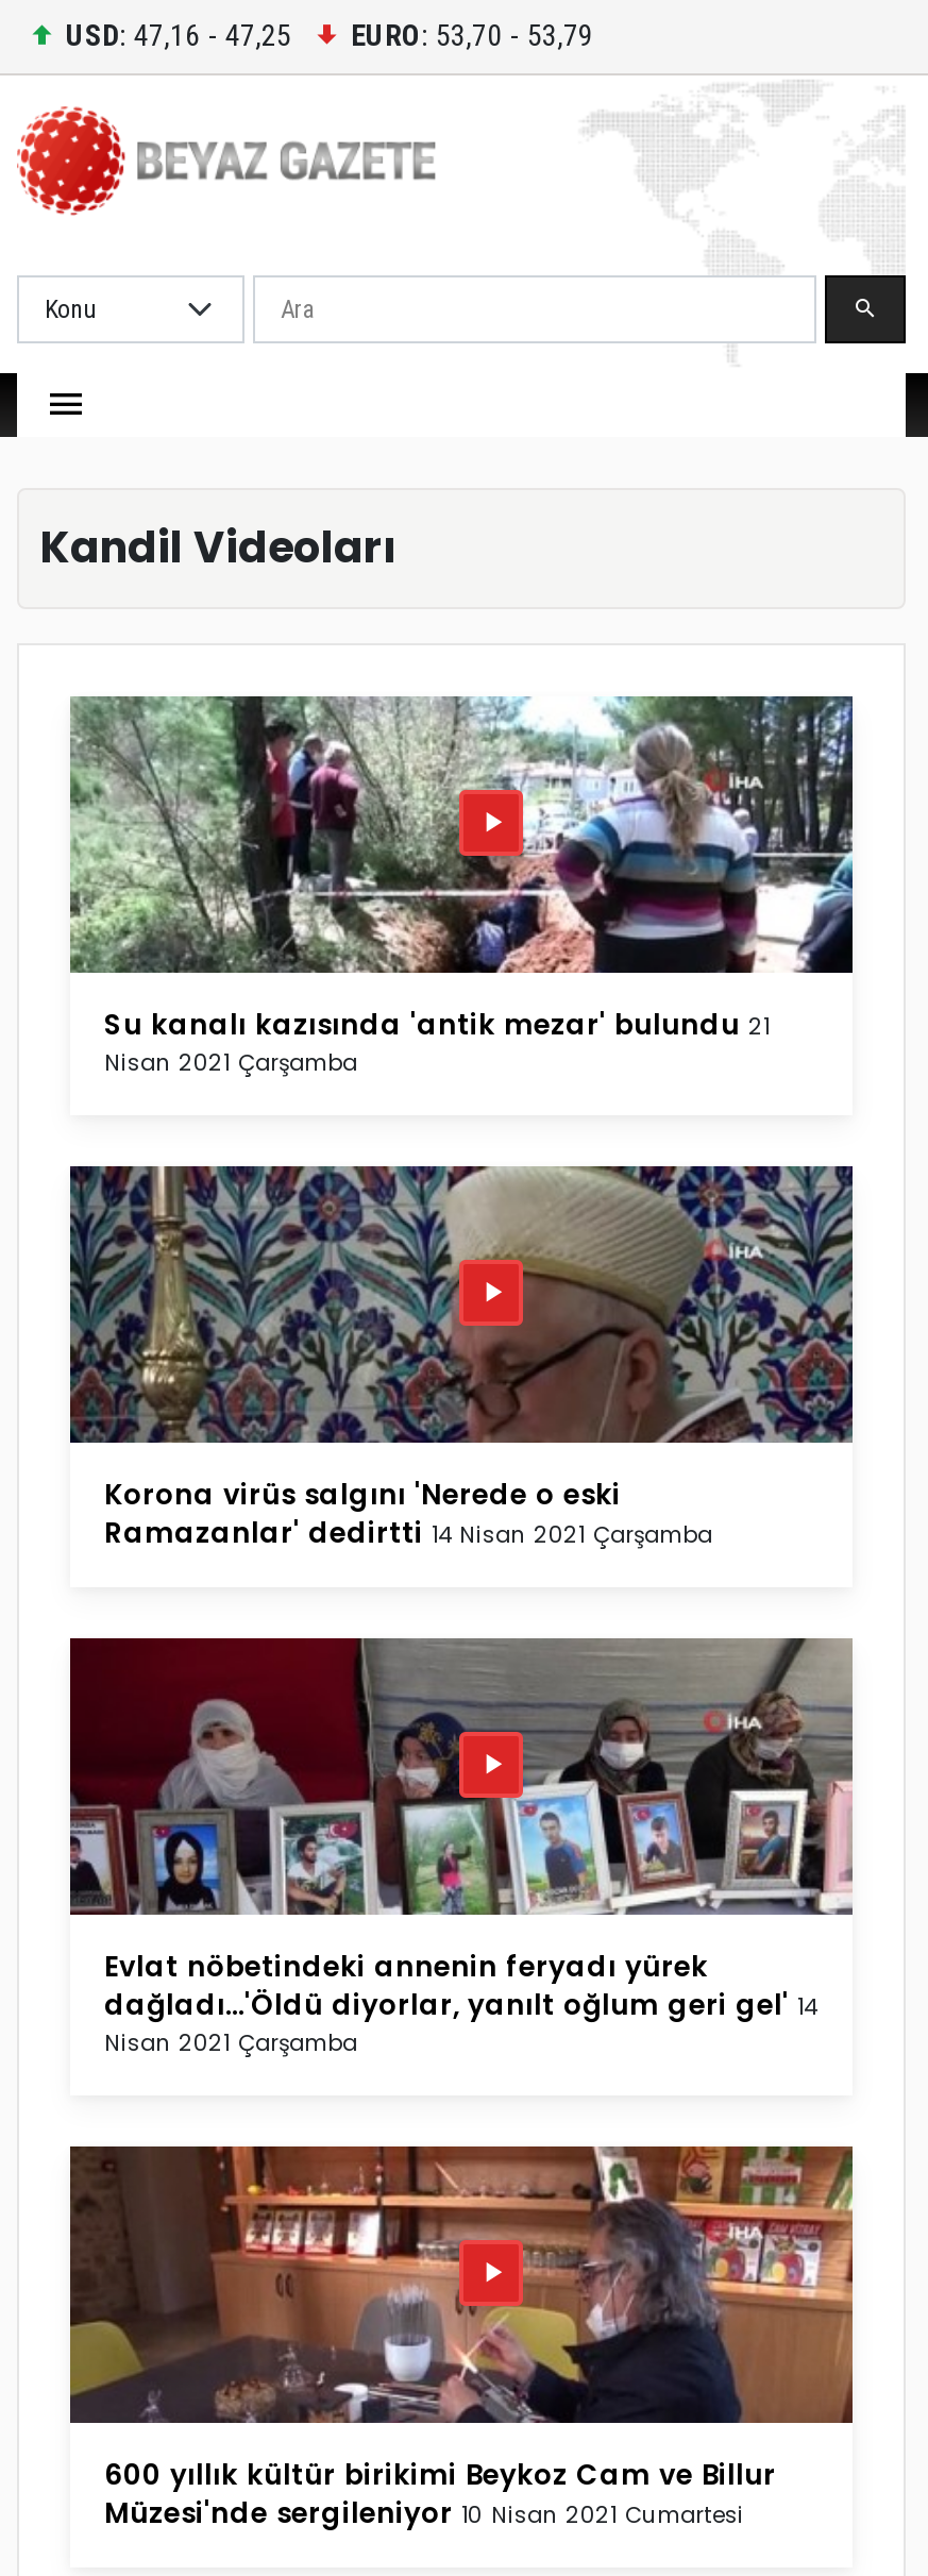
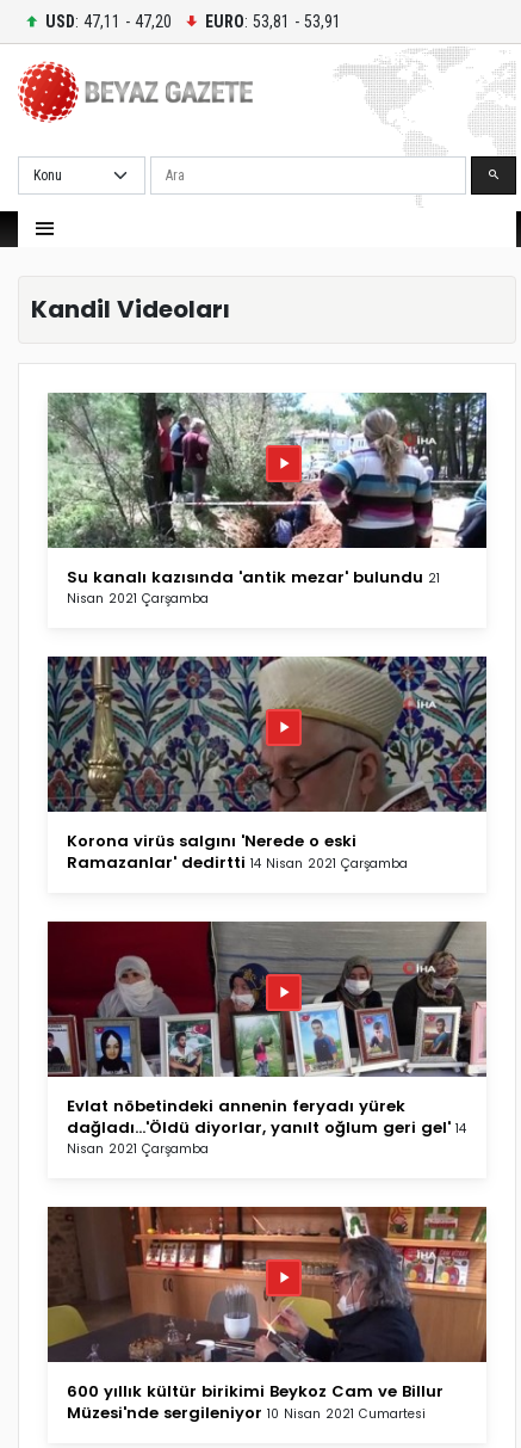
[66,17,291,51] USD: 47,16 - 47,25 -> [45,11,172,30] USD: 47,11 - 47,20
[351,17,593,51] EURO: 53,70 - 53,79 -> [205,11,341,30] EURO: 53,81 - 53,91

